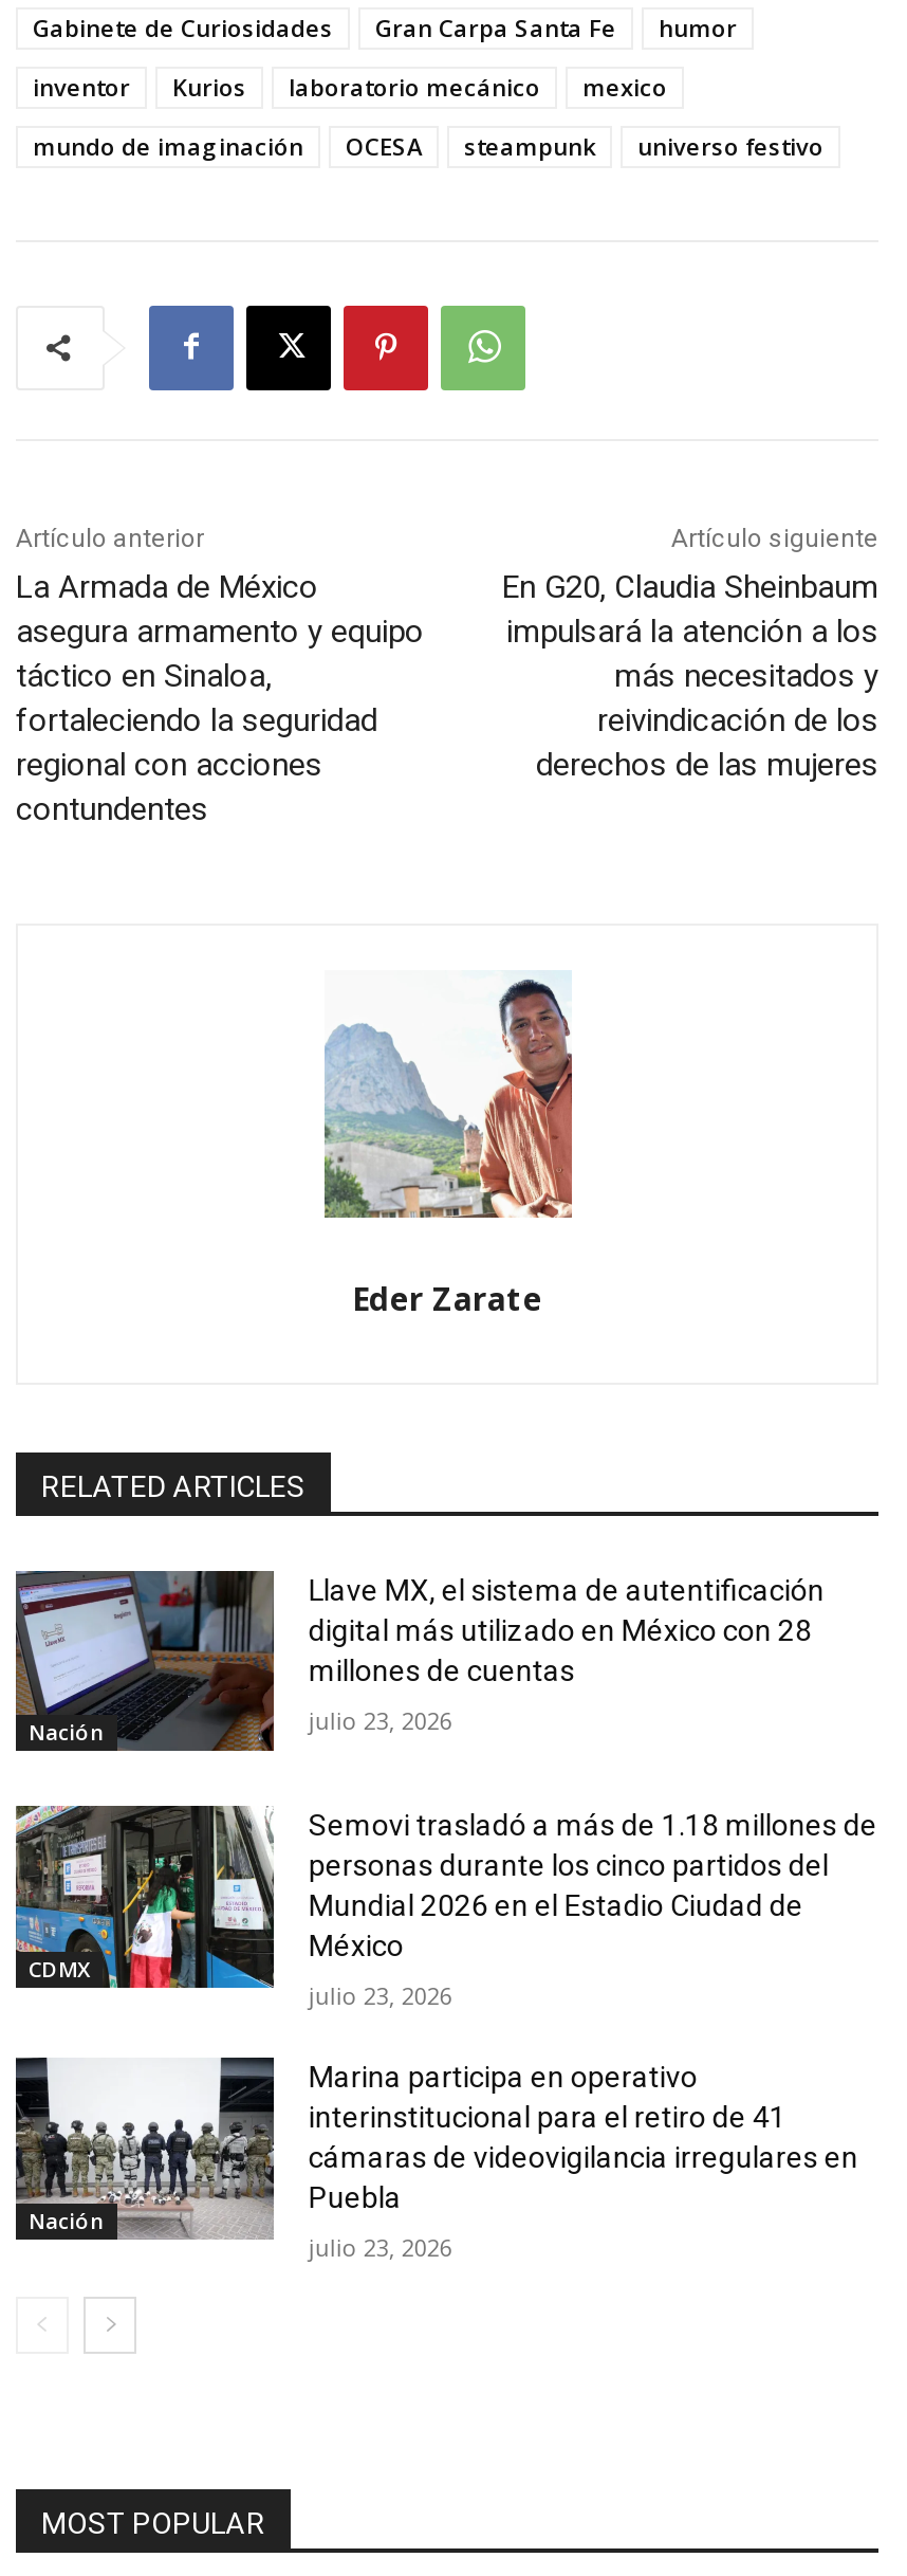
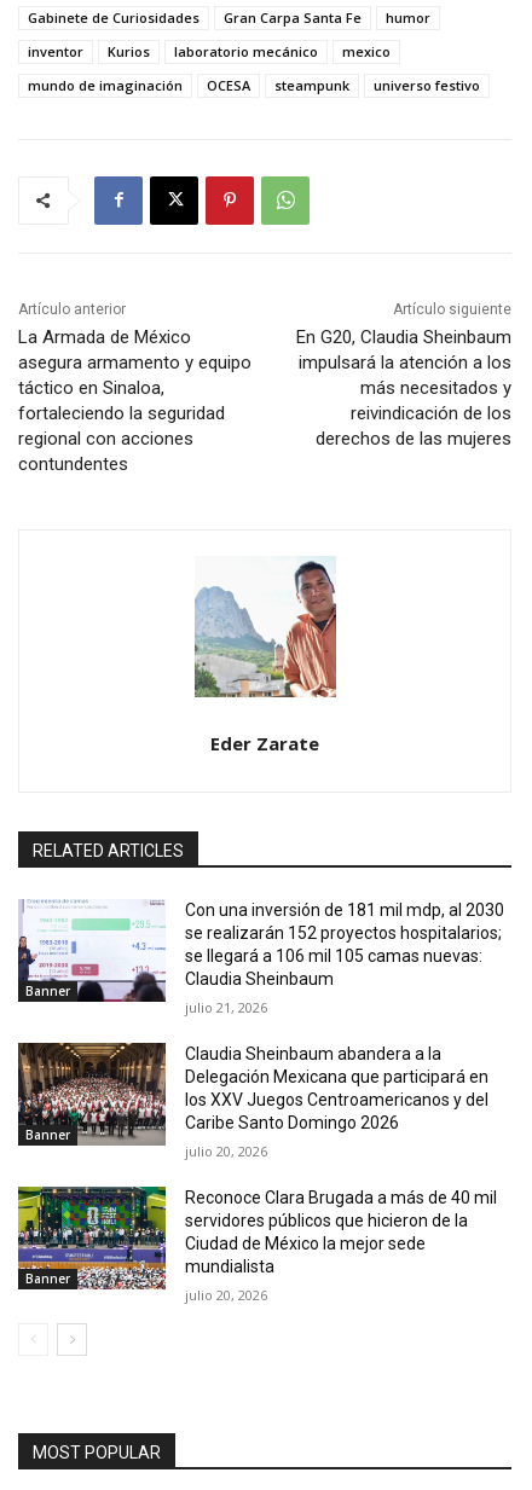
[14,1569,276,1753] [image] | Nación -> [18,899,166,1003] [image] | Banner
[308,1573,824,1687] Llave MX, el sistema de autentificación | digital más utilizado en México con 28 | millones de cuentas -> [185,900,505,988] Con una inversión de 181 mil mdp, al 2030 | se realizarán 152 proyectos hospitalarios; | se llegará a 106 mil 105 camas nuevas: | Claudia Sheinbaum
[308,1704,452,1736] julio 23, 2026 -> [185,998,268,1016] julio 21, 2026
[16,1804,274,1990] [image] | CDMX -> [18,1042,167,1147] [image] | Banner
[308,1809,877,1963] Semovi trasladó a más de 1.18 millones de | personas durante los cinco partidos del | Mundial 2026 en el Estadio Ciudad de | México -> [185,1044,489,1132] Claudia Sheinbaum abandera a la | Delegación Mexicana que participará en | los XXV Juegos Centroamericanos y del | Caribe Santo Domingo 2026
[308,1980,452,2012] julio 23, 2026 -> [185,1142,268,1160] julio 20, 2026
[14,2053,276,2240] [image] | Nación -> [17,1184,167,1289] [image] | Banner
[308,2061,858,2215] Marina participa en operativo | interinstitucional para el retiro de 41 | cámaras de videovigilancia irregulares en | Puebla -> [185,1188,497,1276] Reconoce Clara Brugada a más de 40 mil | servidores públicos que hicieron de la | Ciudad de México la mejor sede | mundialista
[308,2232,452,2264] julio 23, 2026 -> [185,1286,268,1304] julio 20, 2026

